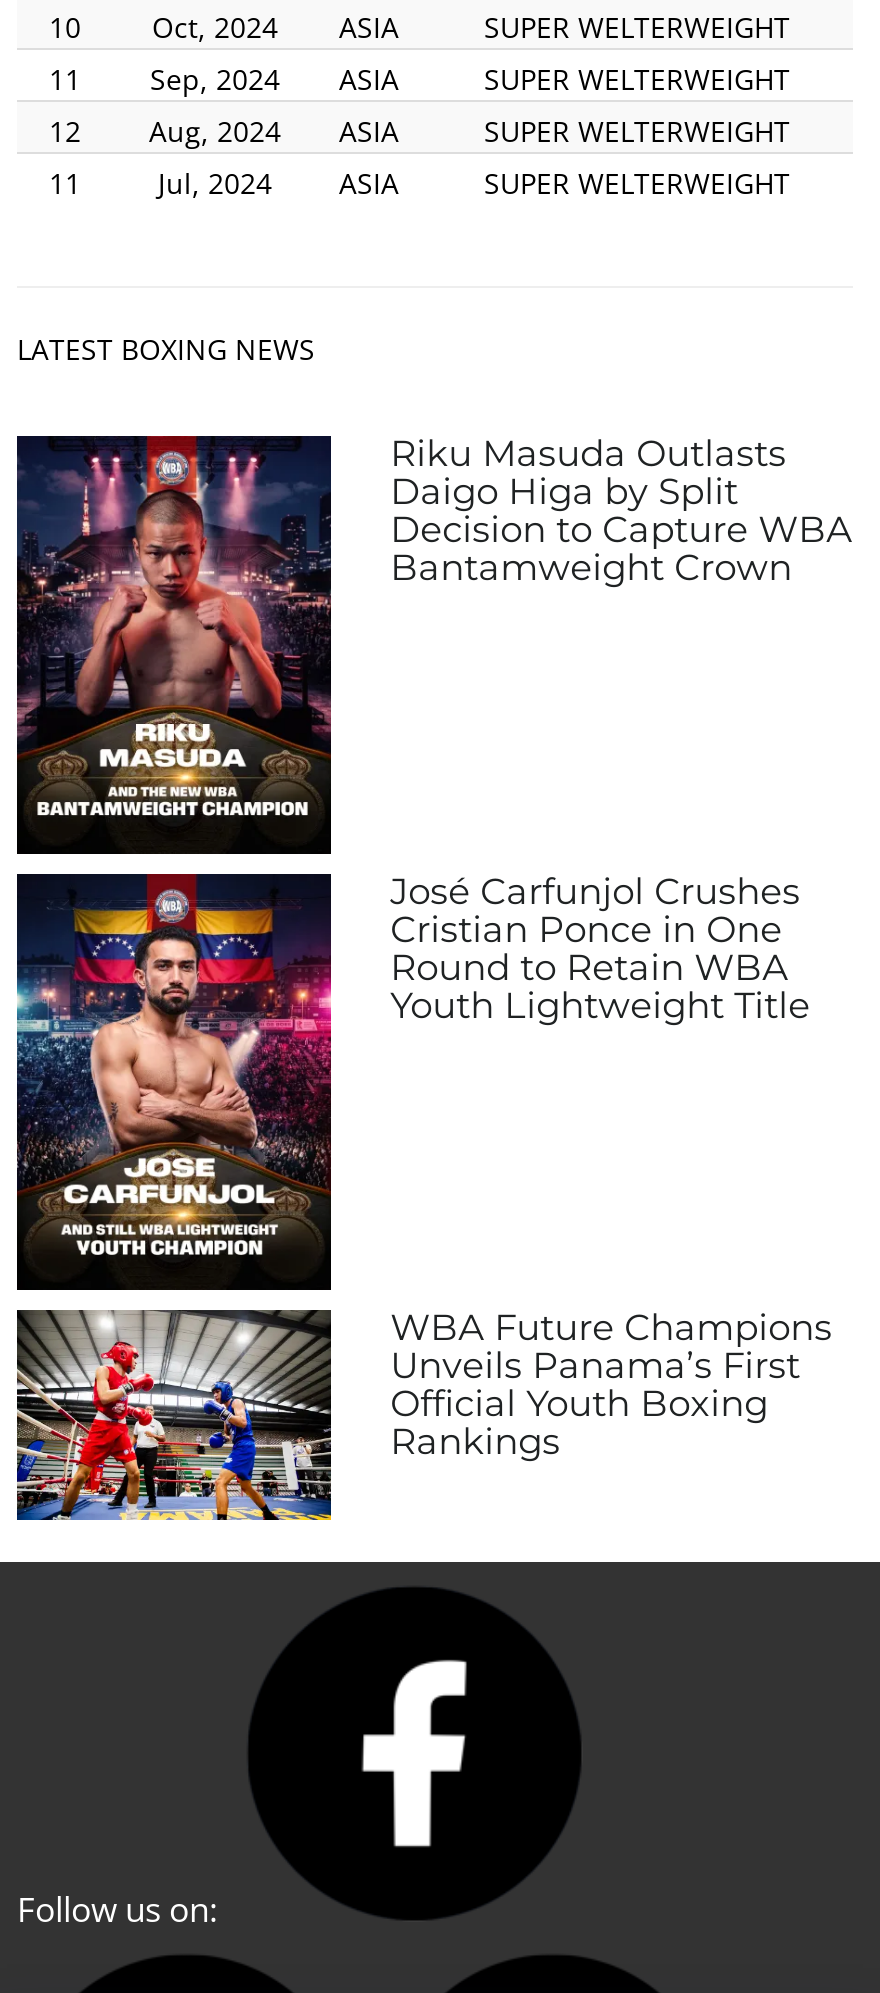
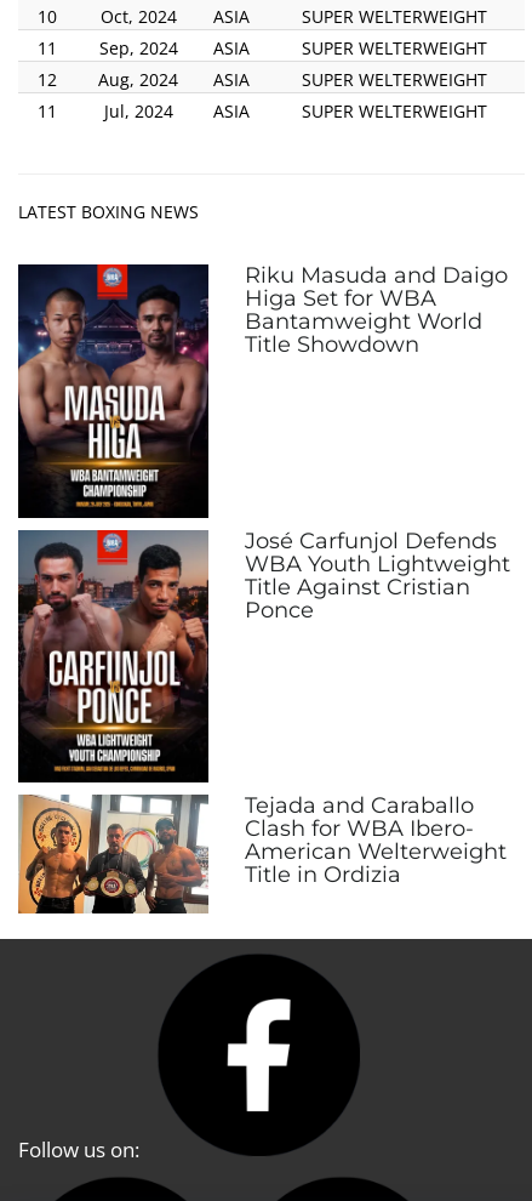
[15,432,852,832] [image] | Riku Masuda Outlasts | Daigo Higa by Split | Decision to Capture WBA | Bantamweight Crown -> [17,262,507,507] [image] | Riku Masuda and Daigo | Higa Set for WBA | Bantamweight World | Title Showdown
[15,869,810,1268] [image] | José Carfunjol Crushes | Cristian Ponce in One | Round to Retain WBA | Youth Lightweight Title -> [17,527,510,772] [image] | José Carfunjol Defends | WBA Youth Lightweight | Title Against Cristian | Ponce
[15,1306,832,1522] [image] | WBA Future Champions | Unveils Panama’s First | Official Youth Boxing | Rankings -> [17,792,506,915] [image] | Tejada and Caraballo | Clash for WBA Ibero- | American Welterweight | Title in Ordizia

